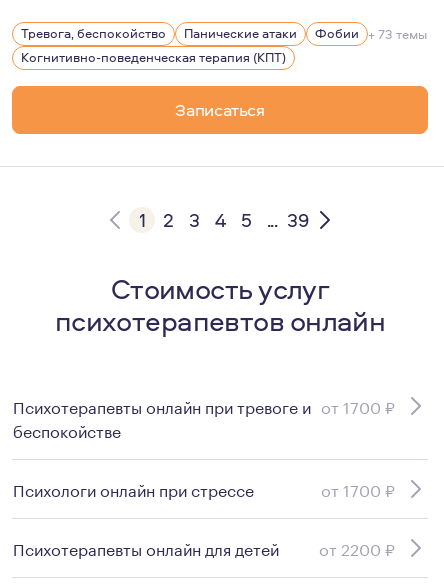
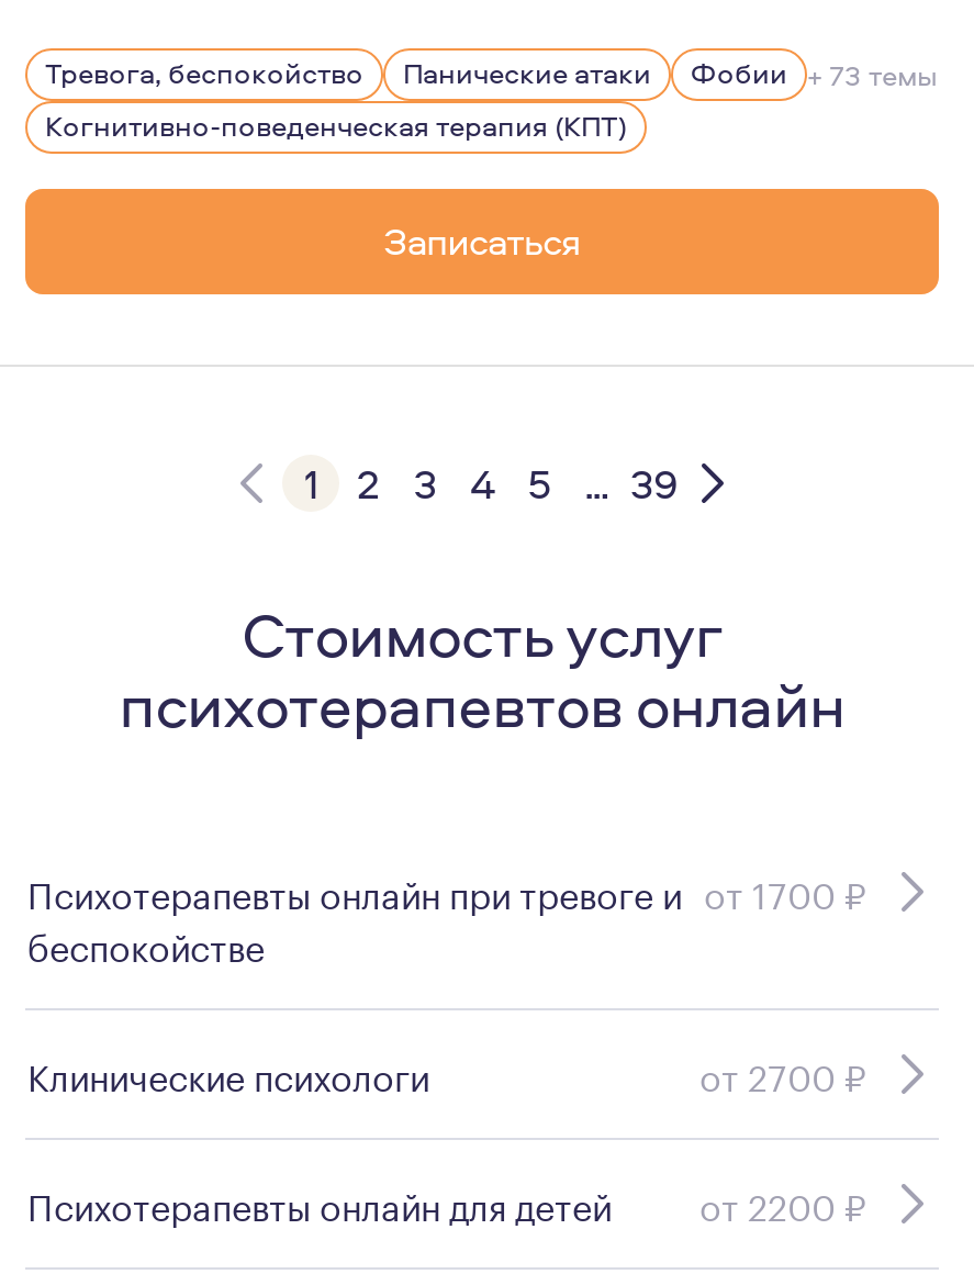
[13,476,395,501] Психологи онлайн при стрессе | от 1700 ₽ -> [27,1046,866,1100] Клинические психологи | от 2700 ₽

